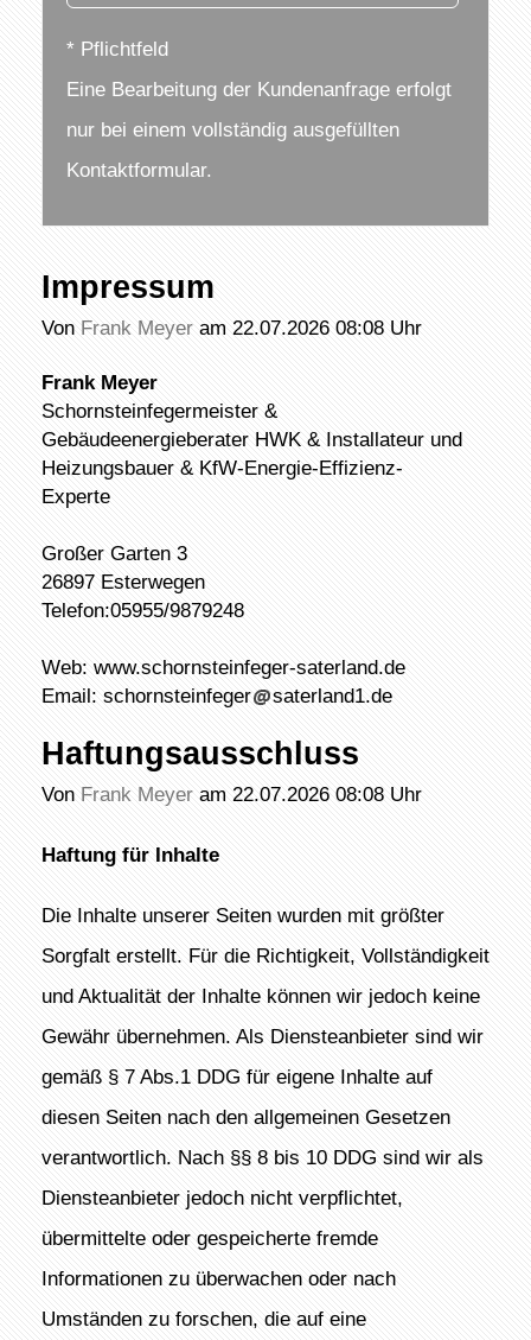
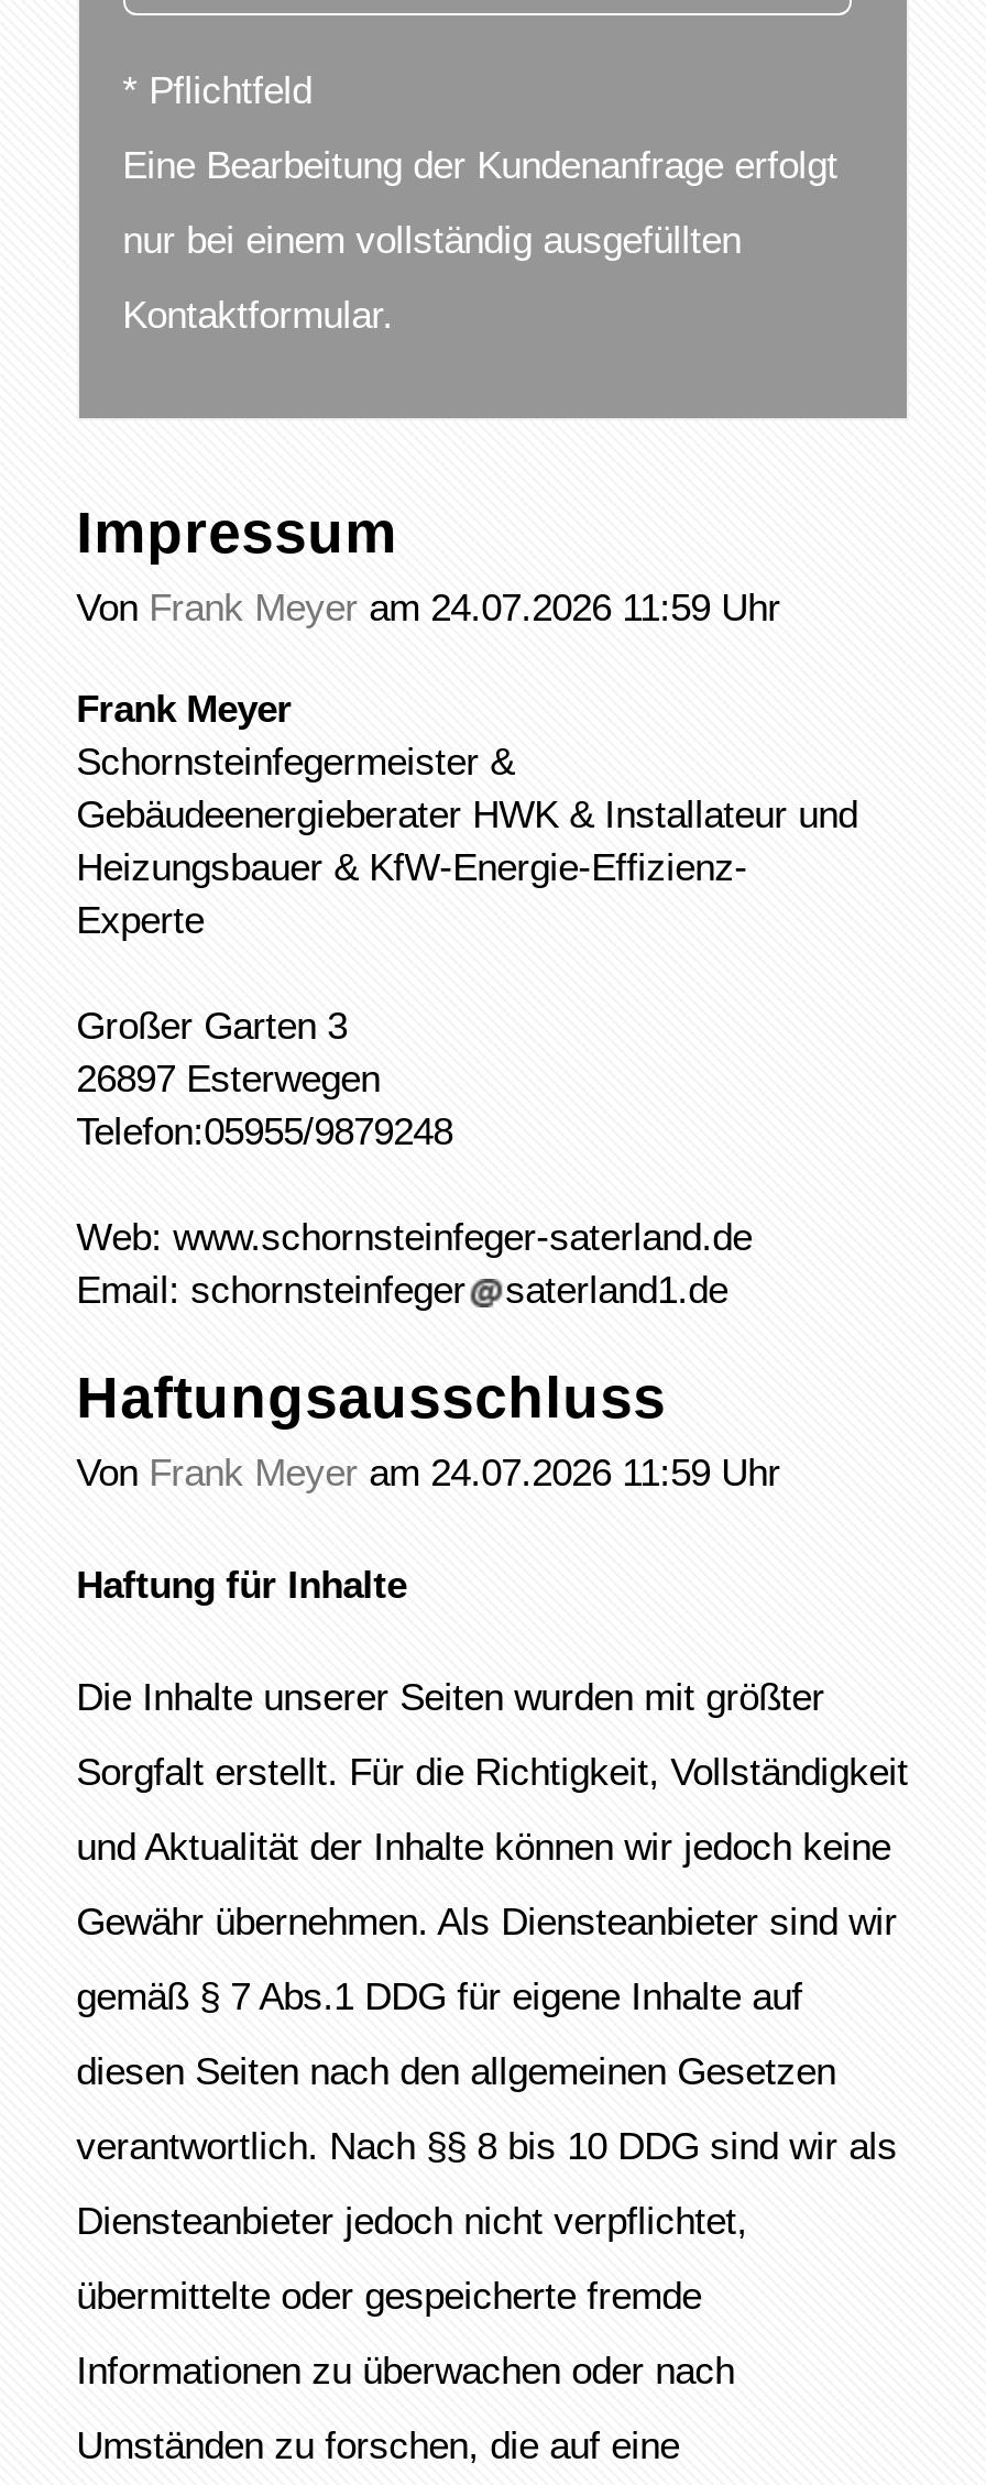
[41,316,422,339] Von Frank Meyer am 22.07.2026 08:08 Uhr -> [76,585,781,629] Von Frank Meyer am 24.07.2026 11:59 Uhr
[41,782,422,805] Von Frank Meyer am 22.07.2026 08:08 Uhr -> [76,1449,781,1493] Von Frank Meyer am 24.07.2026 11:59 Uhr

